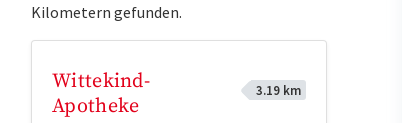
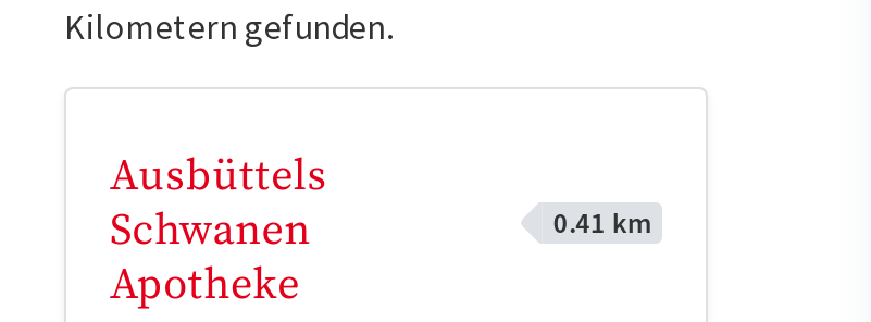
[52,69,150,94] Wittekind- -> [110,151,327,259] Ausbüttels | Schwanen
[256,82,301,99] 3.19 km -> [553,205,651,242] 0.41 km

